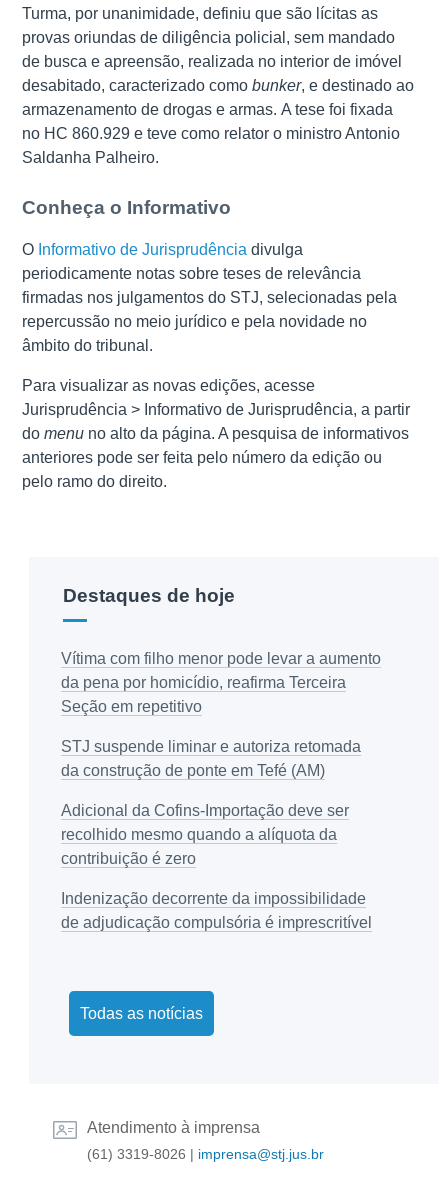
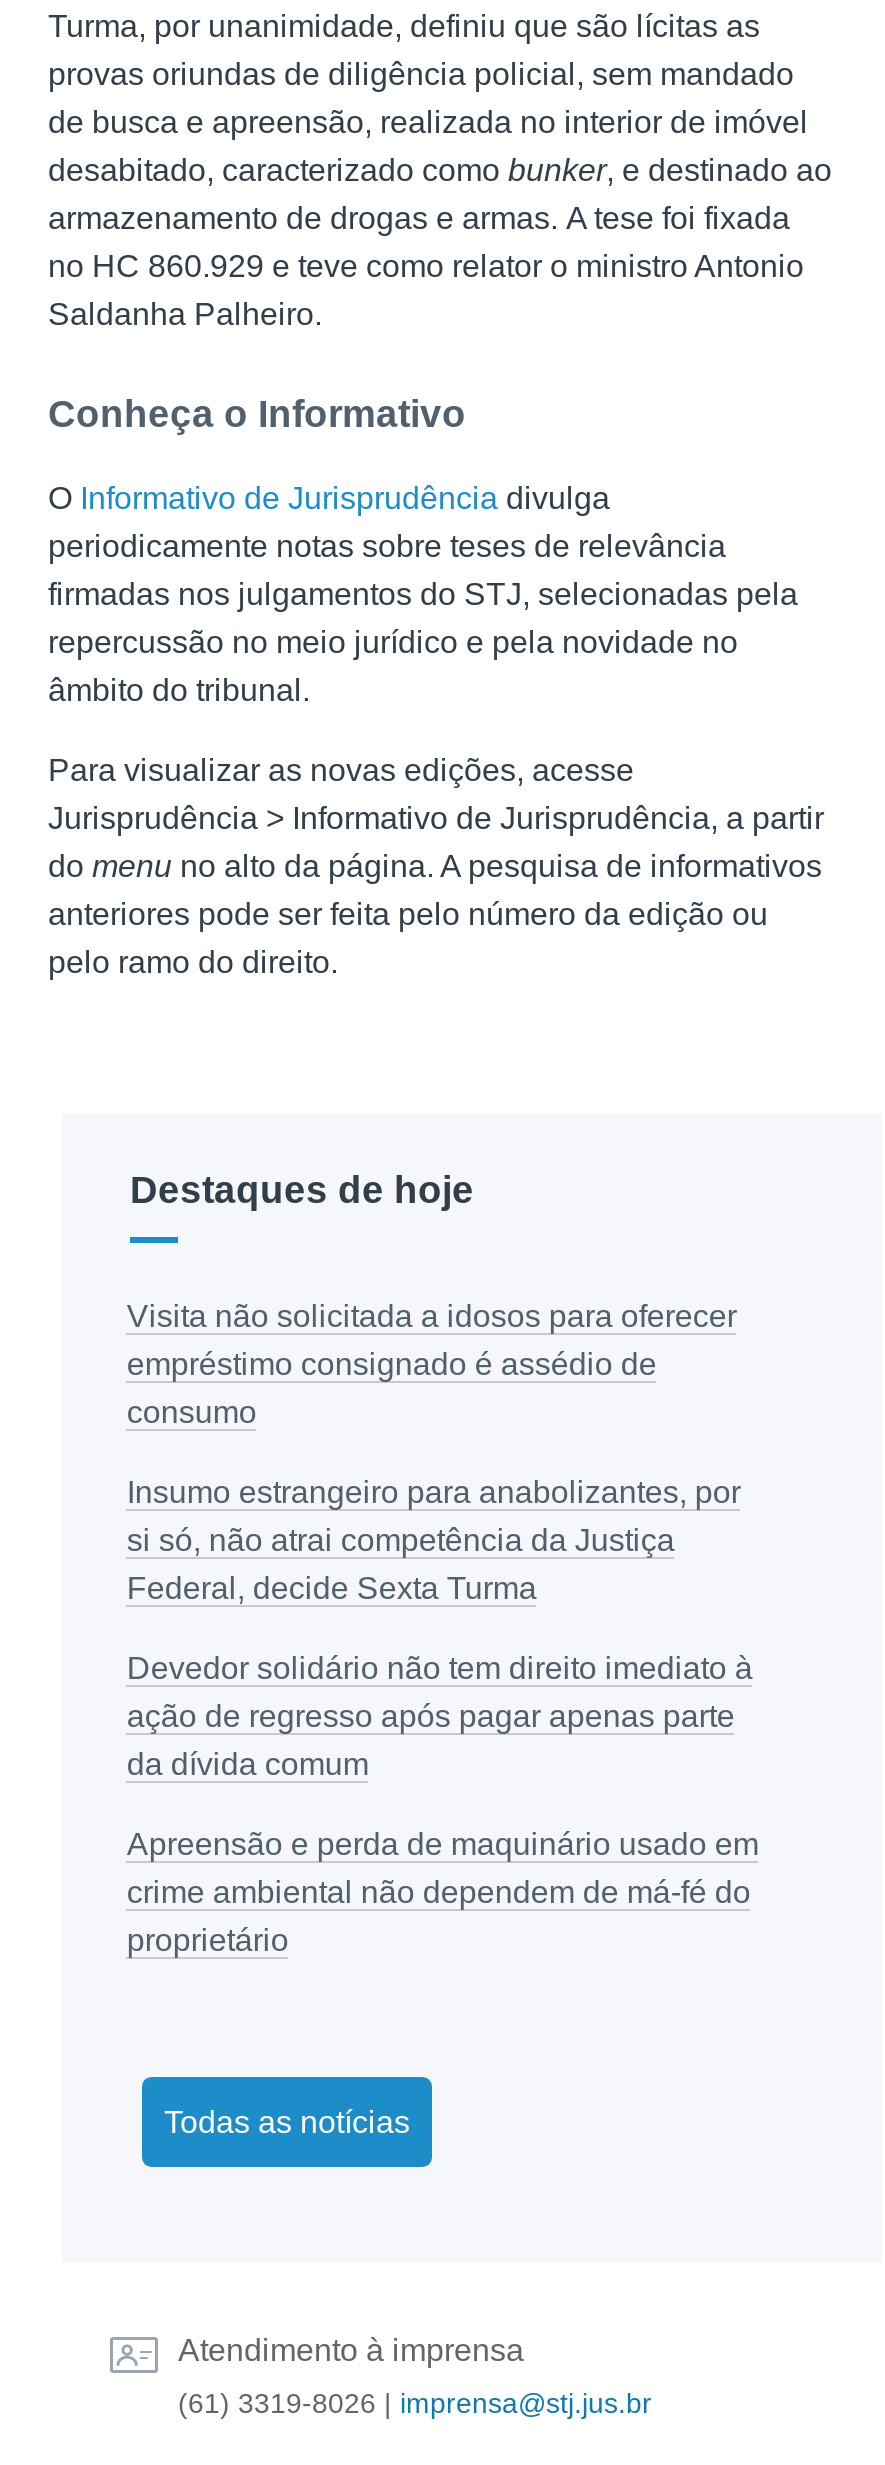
[61,650,381,715] Vítima com filho menor pode levar a aumento | da pena por homicídio, reafirma Terceira | Seção em repetitivo -> [127,1299,737,1429] Visita não solicitada a idosos para oferecer | empréstimo consignado é assédio de | consumo
[61,738,361,779] STJ suspende liminar e autoriza retomada | da construção de ponte em Tefé (AM) -> [127,1475,741,1605] Insumo estrangeiro para anabolizantes, por | si só, não atrai competência da Justiça | Federal, decide Sexta Turma
[61,802,349,867] Adicional da Cofins-Importação deve ser | recolhido mesmo quando a alíquota da | contribuição é zero -> [127,1651,753,1781] Devedor solidário não tem direito imediato à | ação de regresso após pagar apenas parte | da dívida comum
[61,890,372,931] Indenização decorrente da impossibilidade | de adjudicação compulsória é imprescritível -> [127,1827,759,1957] Apreensão e perda de maquinário usado em | crime ambiental não dependem de má-fé do | proprietário

